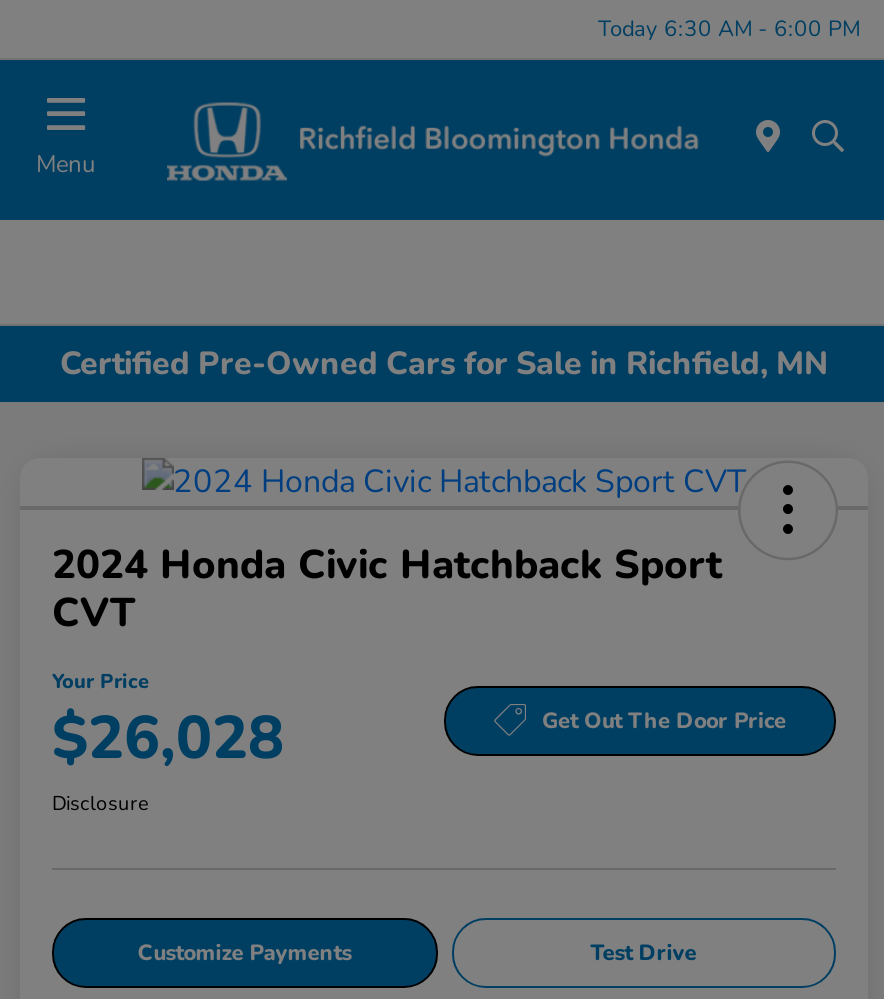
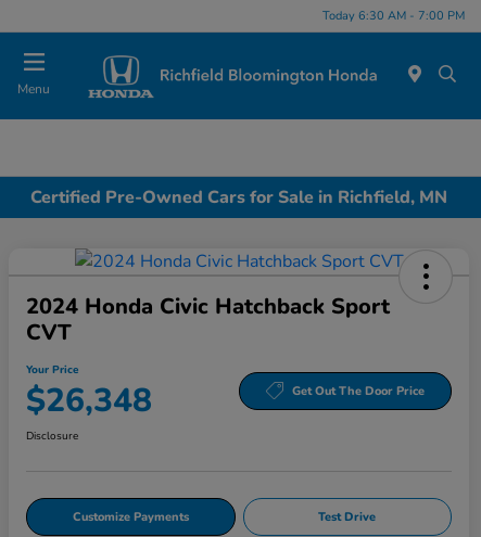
[598,13,860,43] Today 6:30 AM - 6:00 PM -> [322,7,465,23] Today 6:30 AM - 7:00 PM
[52,698,284,780] $26,028 -> [26,379,152,423] $26,348

